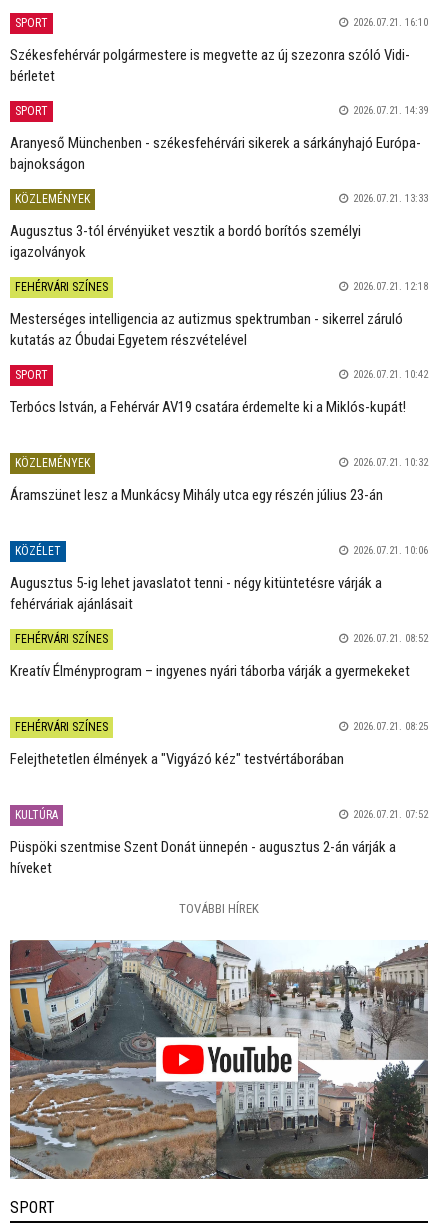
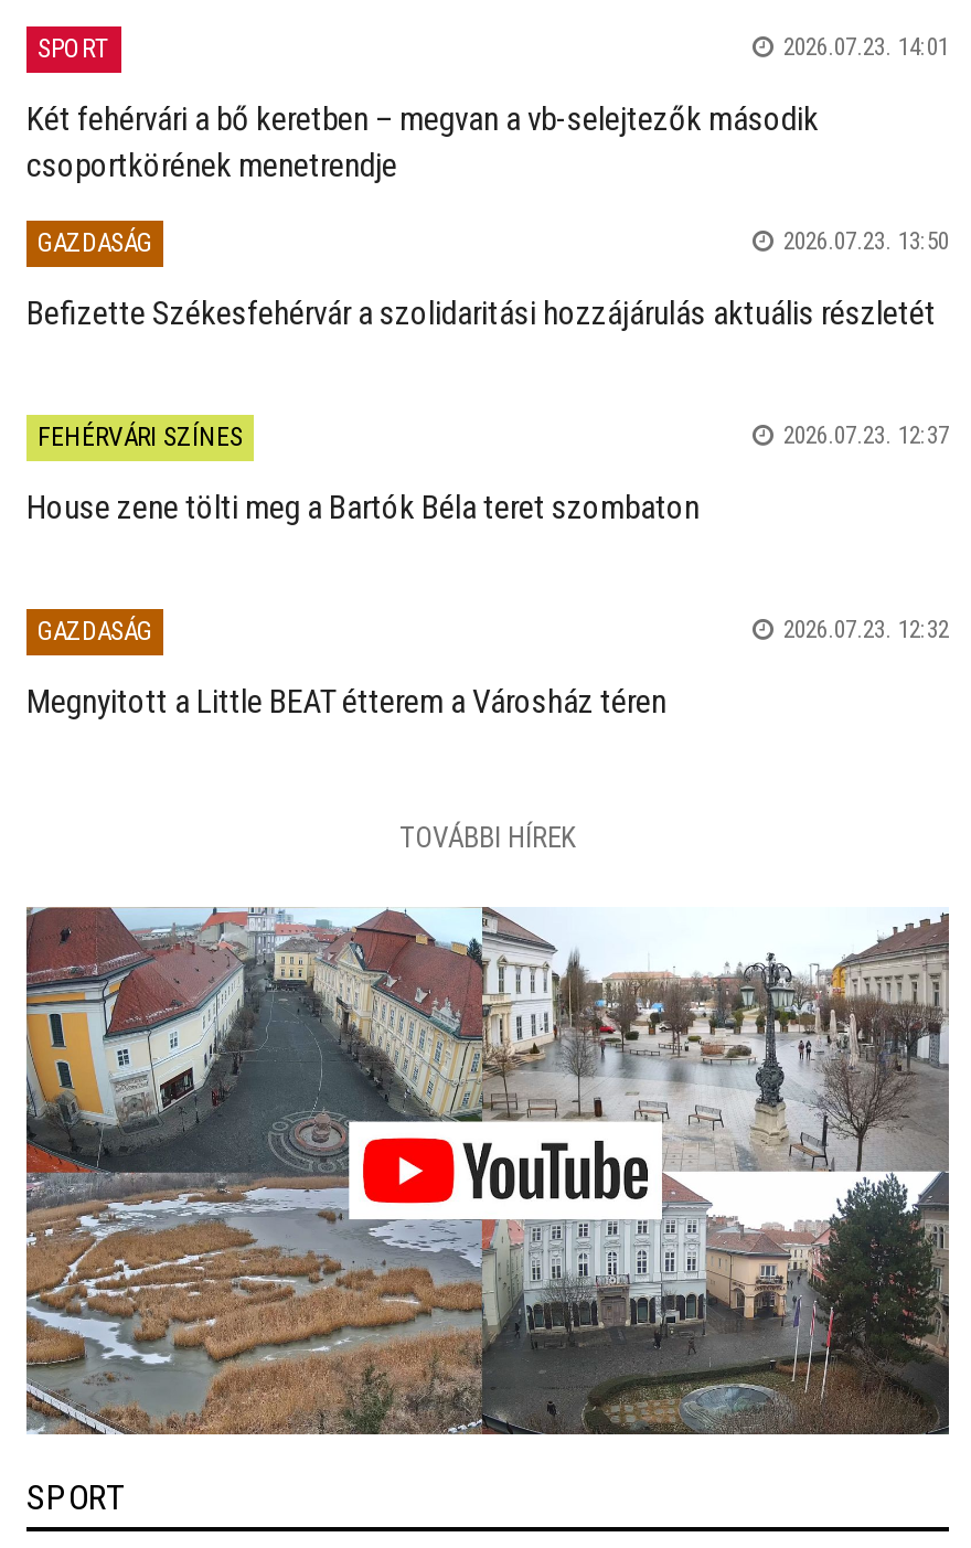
[10,15,428,260] 2026.07.21. 16:10 | Székesfehérvár polgármestere is megvette az új szezonra szóló Vidi- | bérletet | SPORT | 2026.07.21. 14:39 | Aranyeső Münchenben - székesfehérvári sikerek a sárkányhajó Európa- | bajnokságon | KÖZLEMÉNYEK | 2026.07.21. 13:33 | Augusztus 3-tól érvényüket vesztik a bordó borítós személyi | igazolványok -> [26,32,949,332] 2026.07.23. 14:01 | Két fehérvári a bő keretben – megvan a vb-selejtezők második | csoportkörének menetrendje | GAZDASÁG | 2026.07.23. 13:50 | Befizette Székesfehérvár a szolidaritási hozzájárulás aktuális részletét
[10,279,428,876] 2026.07.21. 12:18 | Mesterséges intelligencia az autizmus spektrumban - sikerrel záruló | kutatás az Óbudai Egyetem részvételével | SPORT | 2026.07.21. 10:42 | Terbócs István, a Fehérvár AV19 csatára érdemelte ki a Miklós-kupát! | KÖZLEMÉNYEK | 2026.07.21. 10:32 | Áramszünet lesz a Munkácsy Mihály utca egy részén július 23-án | KÖZÉLET | 2026.07.21. 10:06 | Augusztus 5-ig lehet javaslatot tenni - négy kitüntetésre várják a | fehérváriak ajánlásait | FEHÉRVÁRI SZÍNES | 2026.07.21. 08:52 | Kreatív Élményprogram – ingyenes nyári táborba várják a gyermekeket | FEHÉRVÁRI SZÍNES | 2026.07.21. 08:25 | Felejthetetlen élmények a "Vigyázó kéz" testvértáborában | KULTÚRA | 2026.07.21. 07:52 | Püspöki szentmise Szent Donát ünnepén - augusztus 2-án várják a | híveket -> [26,420,949,720] 2026.07.23. 12:37 | House zene tölti meg a Bartók Béla teret szombaton | GAZDASÁG | 2026.07.23. 12:32 | Megnyitott a Little BEAT étterem a Városház téren

